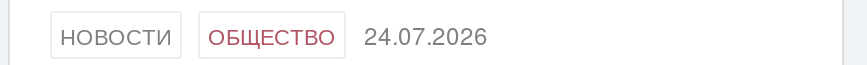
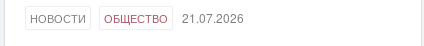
[60,17,488,51] НОВОСТИ ОБЩЕСТВО 24.07.2026 -> [30,9,244,26] НОВОСТИ ОБЩЕСТВО 21.07.2026

